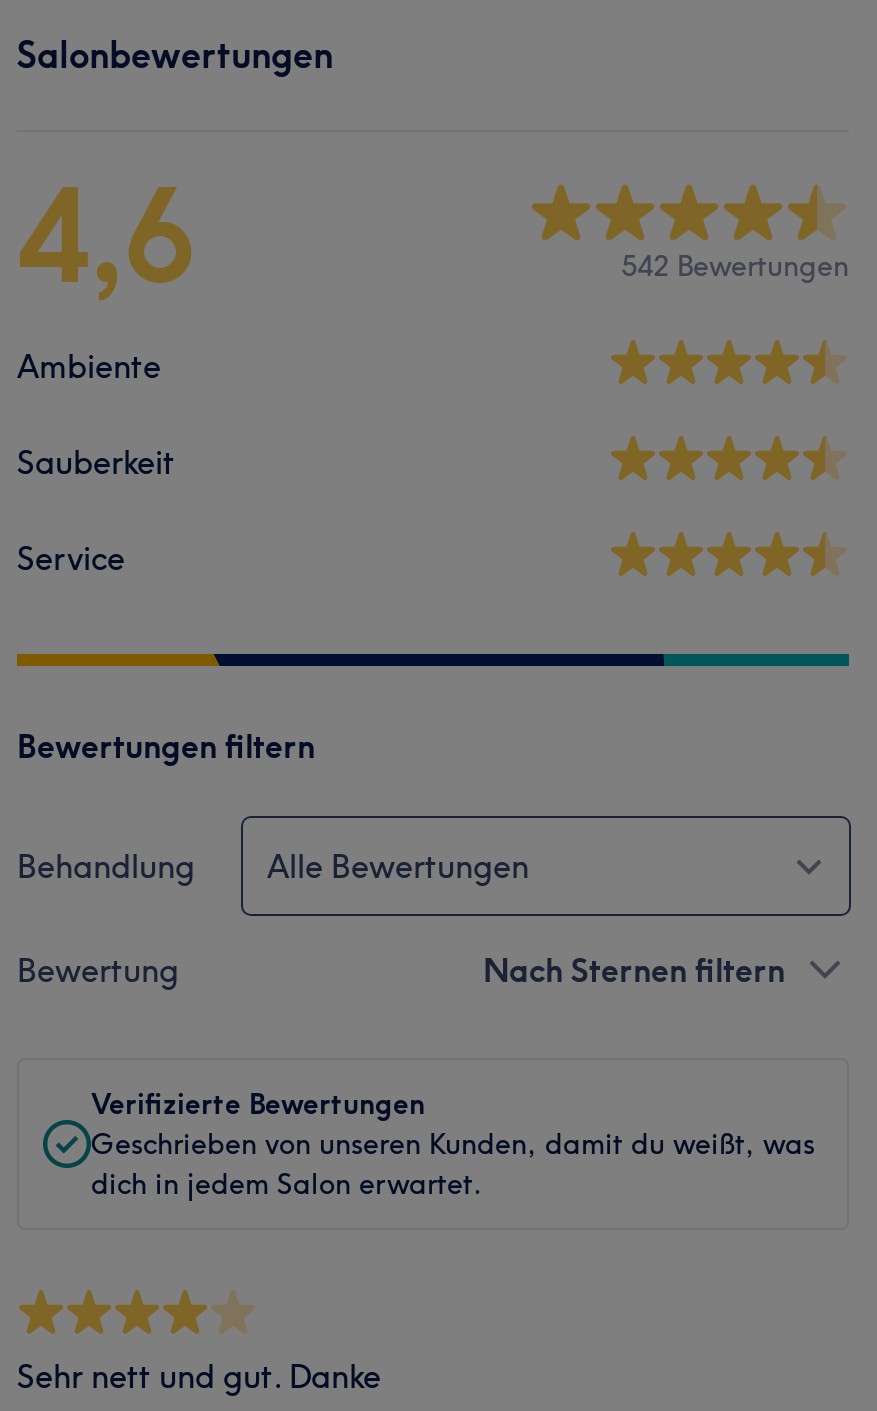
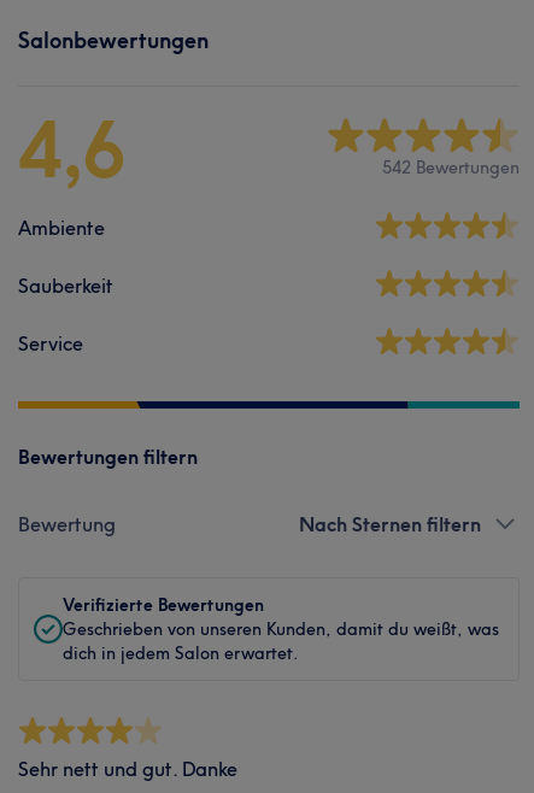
[17,846,529,886] Behandlung | Alle Bewertungen -> none

